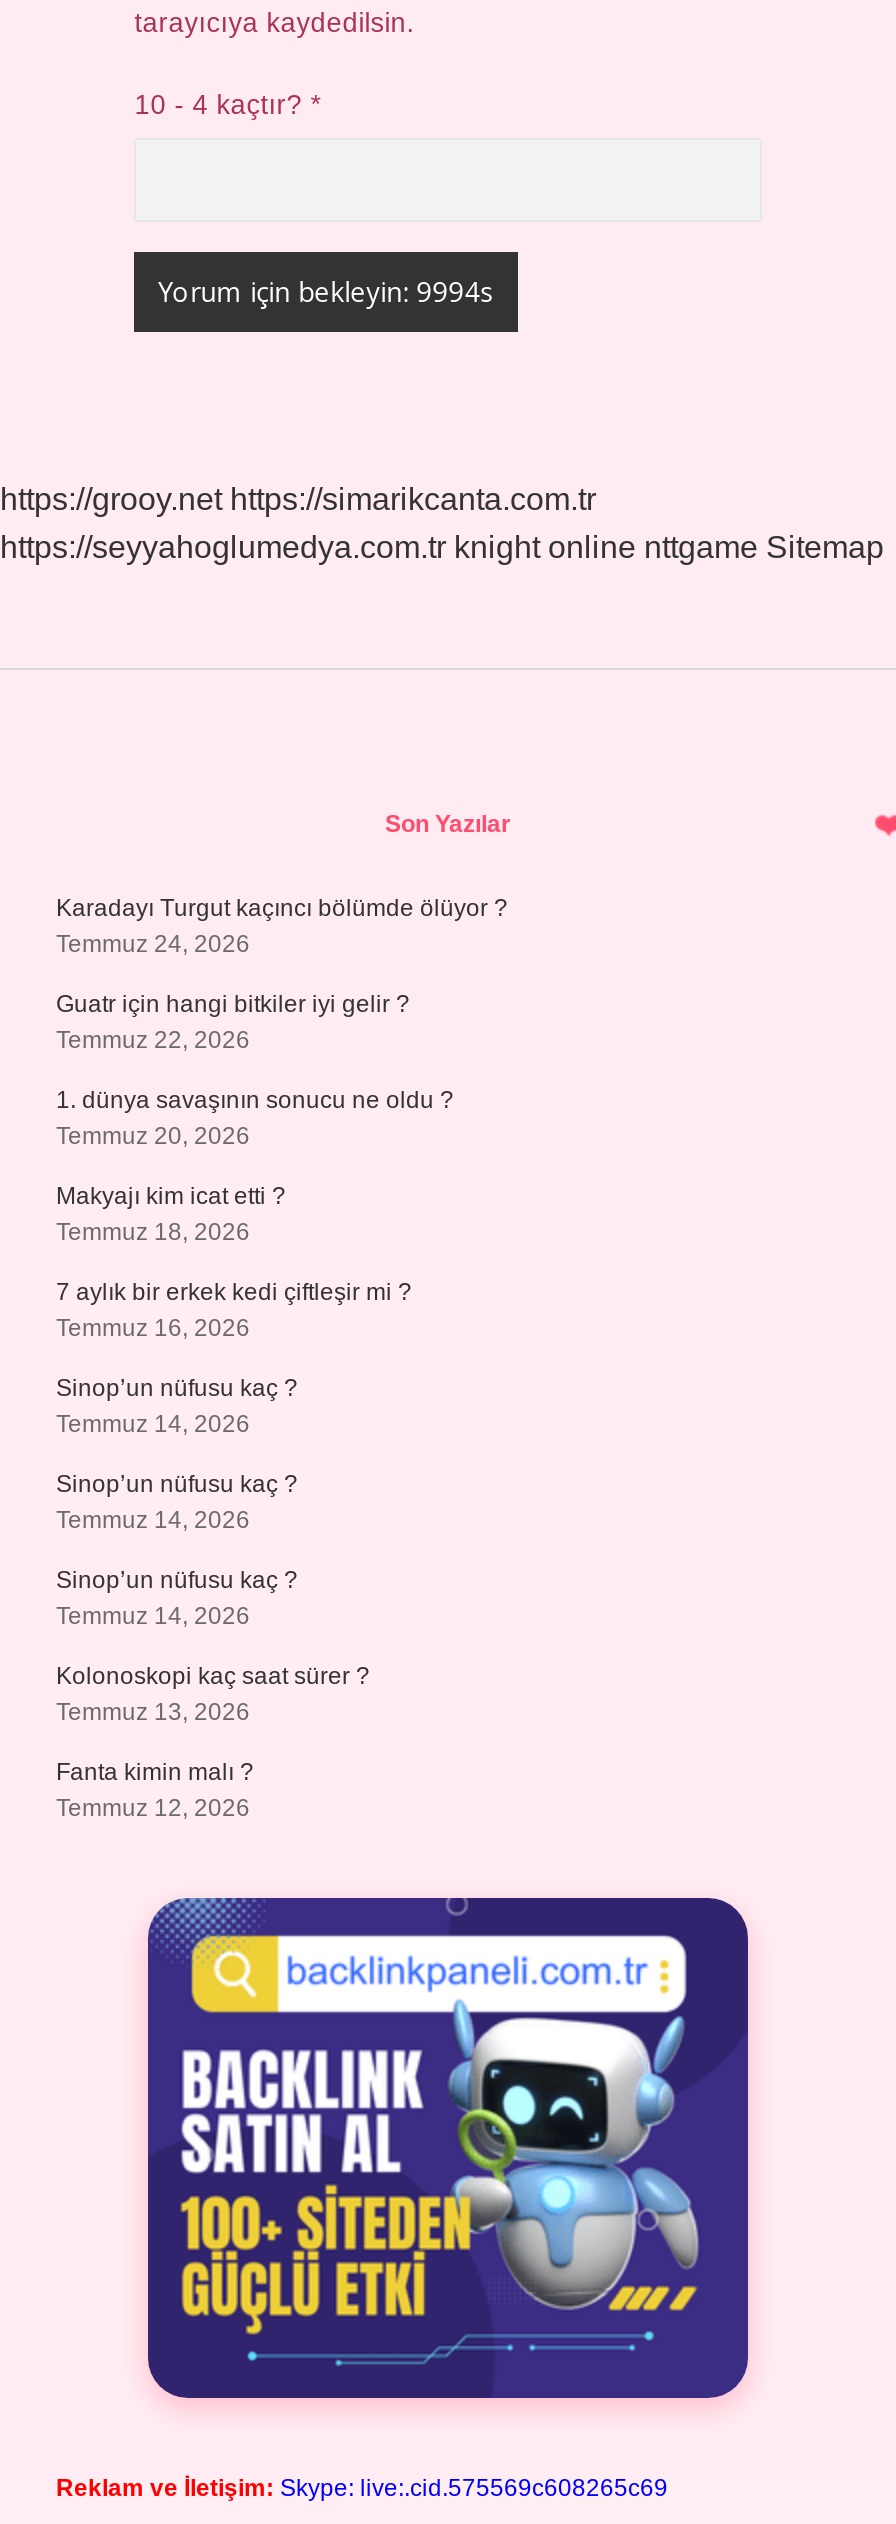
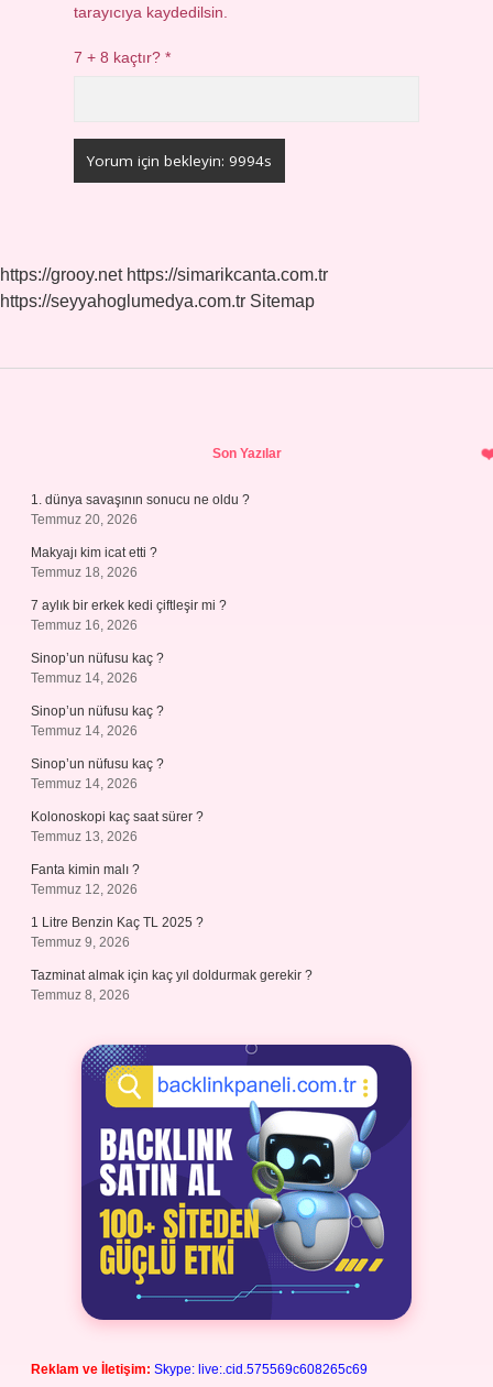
[134,90,320,120] 10 - 4 kaçtır? * -> [74,50,171,66] 7 + 8 kaçtır? *
[0,530,884,564] https://seyyahoglumedya.com.tr knight online nttgame Sitemap -> [0,292,315,310] https://seyyahoglumedya.com.tr Sitemap
[56,894,508,1054] Karadayı Turgut kaçıncı bölümde ölüyor ? | Temmuz 24, 2026 | Guatr için hangi bitkiler iyi gelir ? | Temmuz 22, 2026 -> none
moved [56,1086,454,1822] -> [31,492,250,897]: 1. dünya savaşının sonucu ne oldu ? | Temmuz 20, 2026 | Makyajı kim icat etti ? | ... | Fanta kimin malı ? | Temmuz 12, 2026
none -> [31,915,313,1003] 1 Litre Benzin Kaç TL 2025 ? | Temmuz 9, 2026 | Tazminat almak için kaç yıl doldurmak gerekir ? | Temmuz 8, 2026

